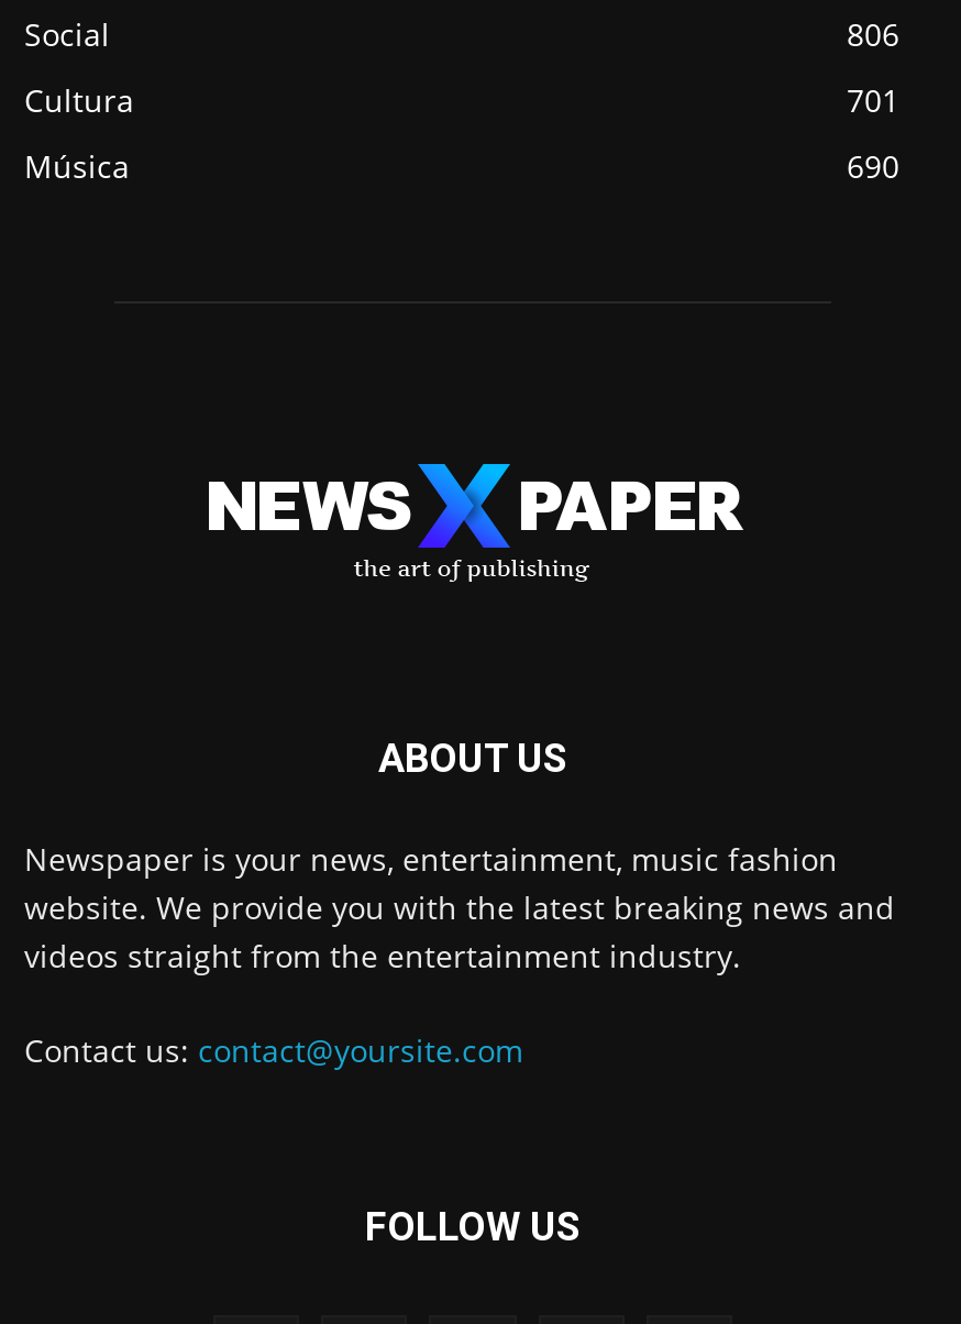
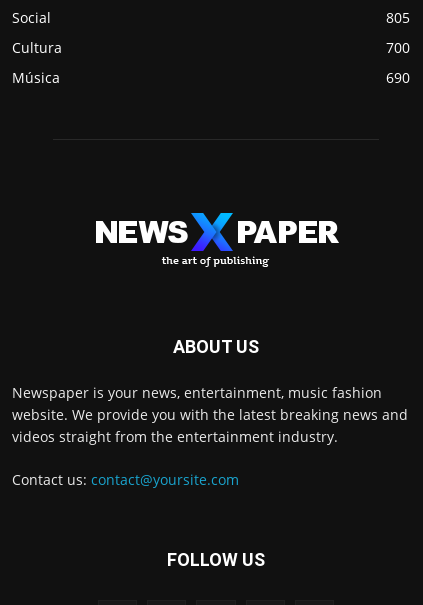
[847,13,899,55] 806 -> [386,8,410,27] 805
[847,79,899,121] 701 -> [386,38,410,57] 700

